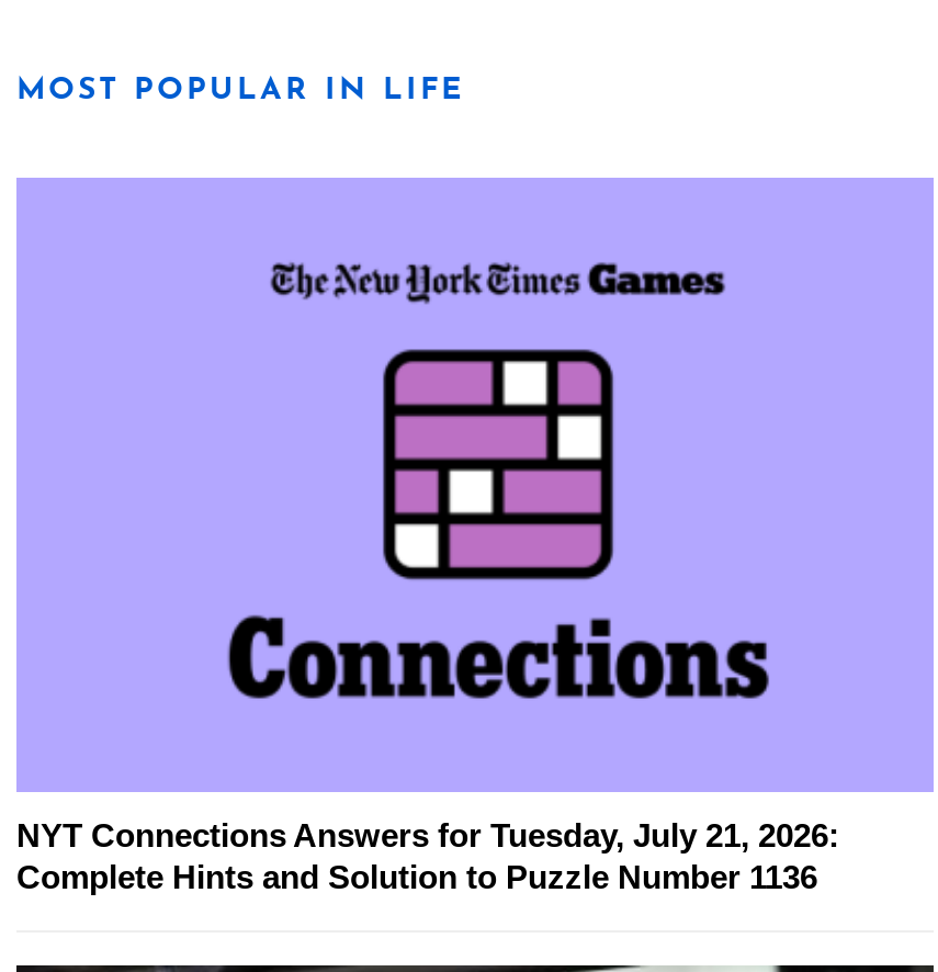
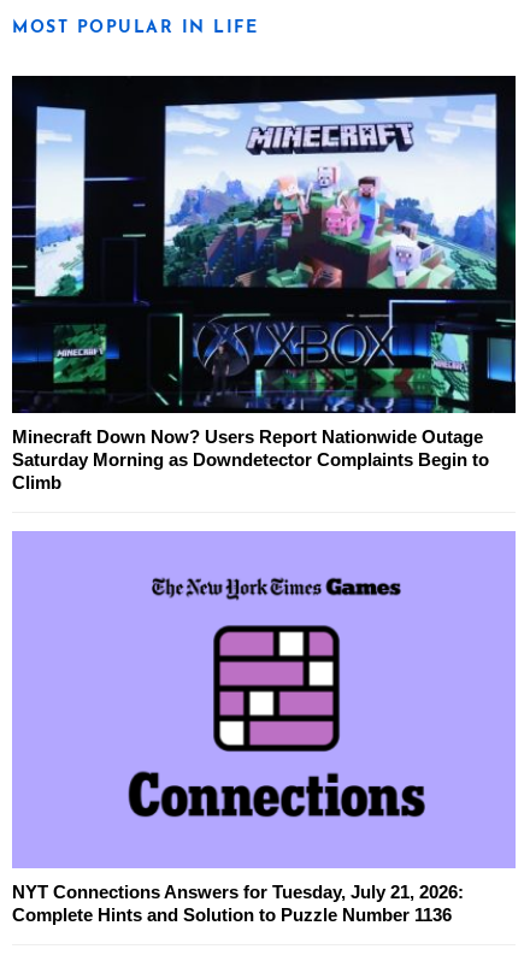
none -> [11,75,517,493] [image] | Minecraft Down Now? Users Report Nationwide Outage | Saturday Morning as Downdetector Complaints Begin to | Climb

